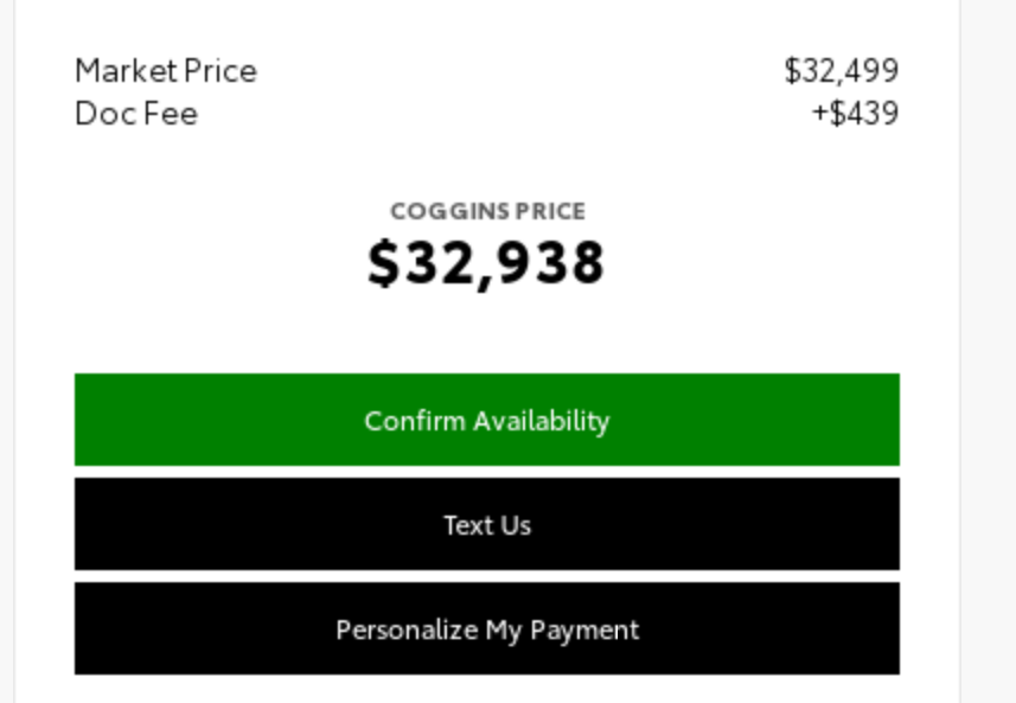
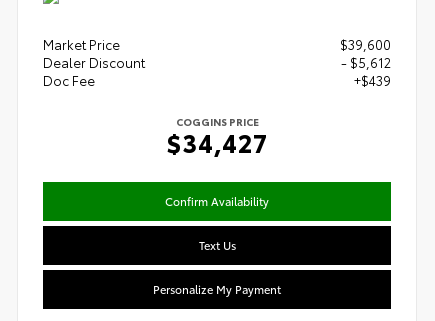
[784,46,900,89] $32,499 -> [43,35,391,71] $39,600 | Dealer Discount | - $5,612
[368,216,607,296] $32,938 -> [166,124,267,158] $34,427

